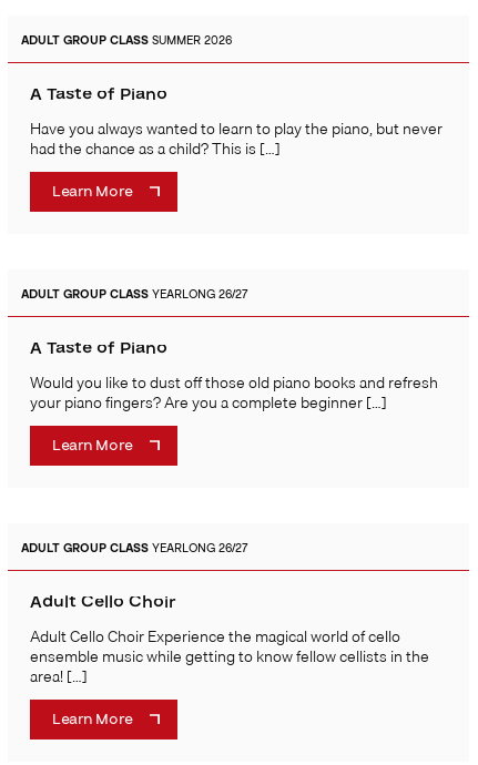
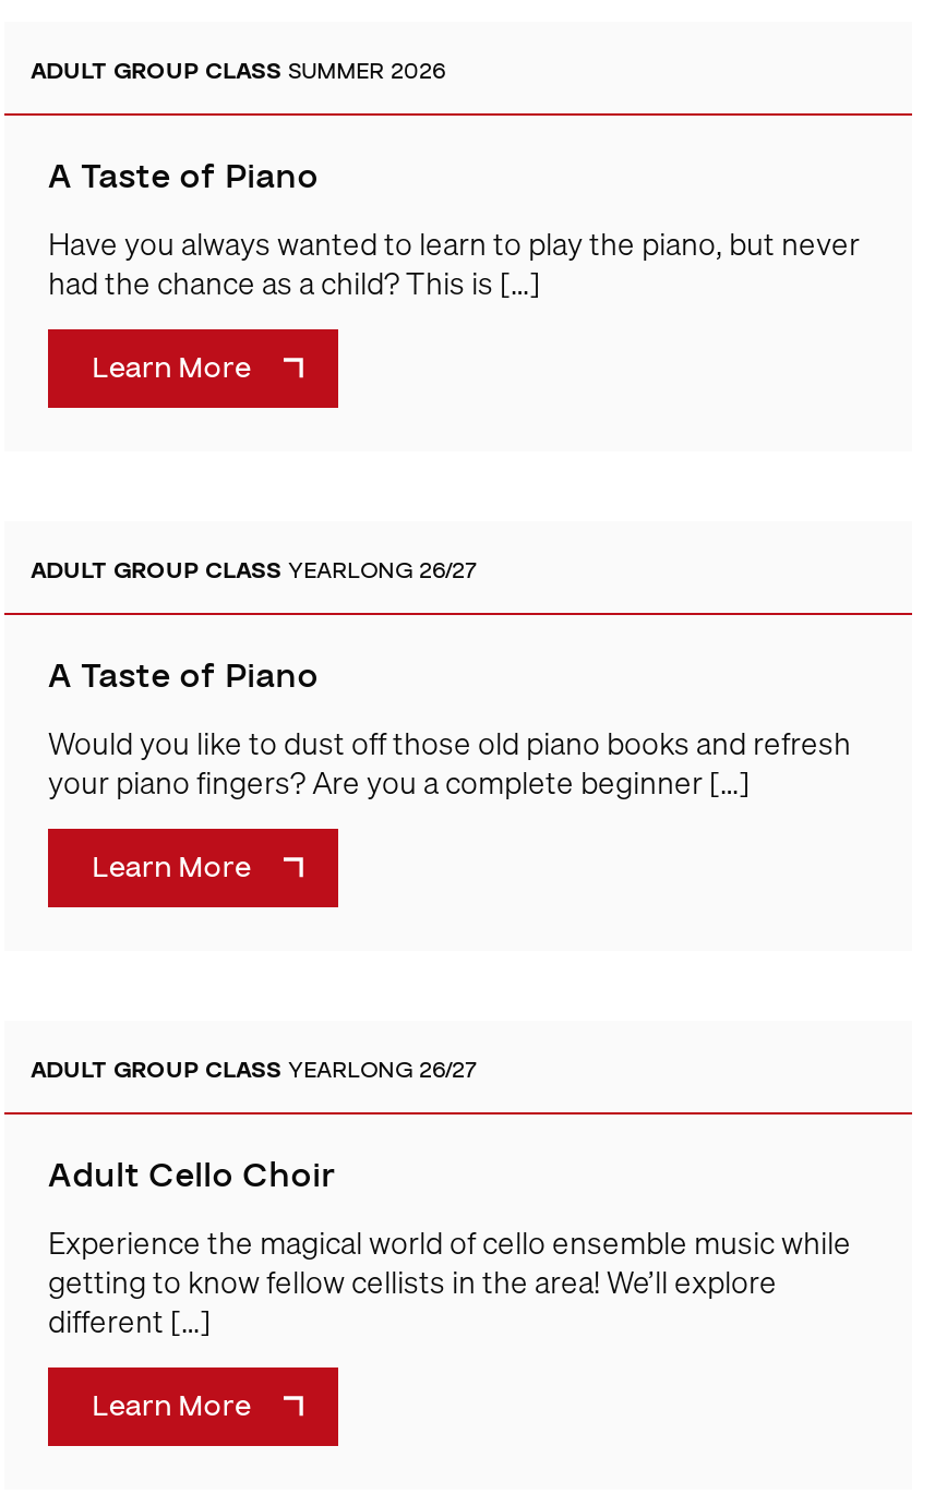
[30,624,429,688] Adult Cello Choir Experience the magical world of cello | ensemble music while getting to know fellow cellists in the | area! […] -> [48,1219,851,1345] Experience the magical world of cello ensemble music while | getting to know fellow cellists in the area! We’ll explore | different […]

